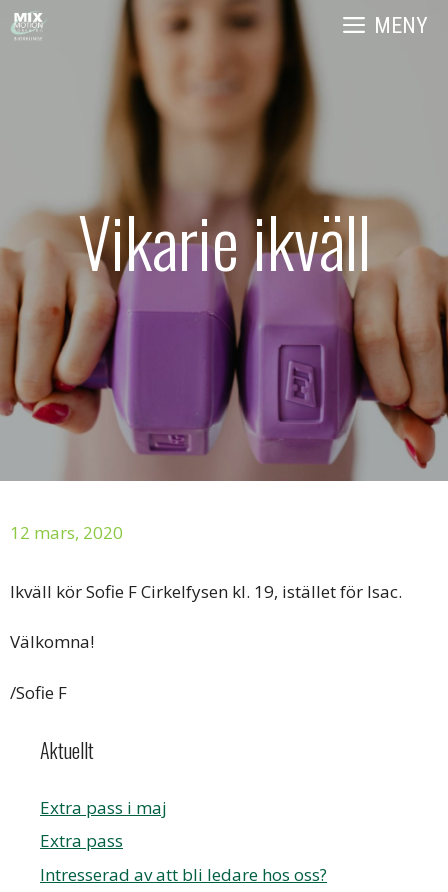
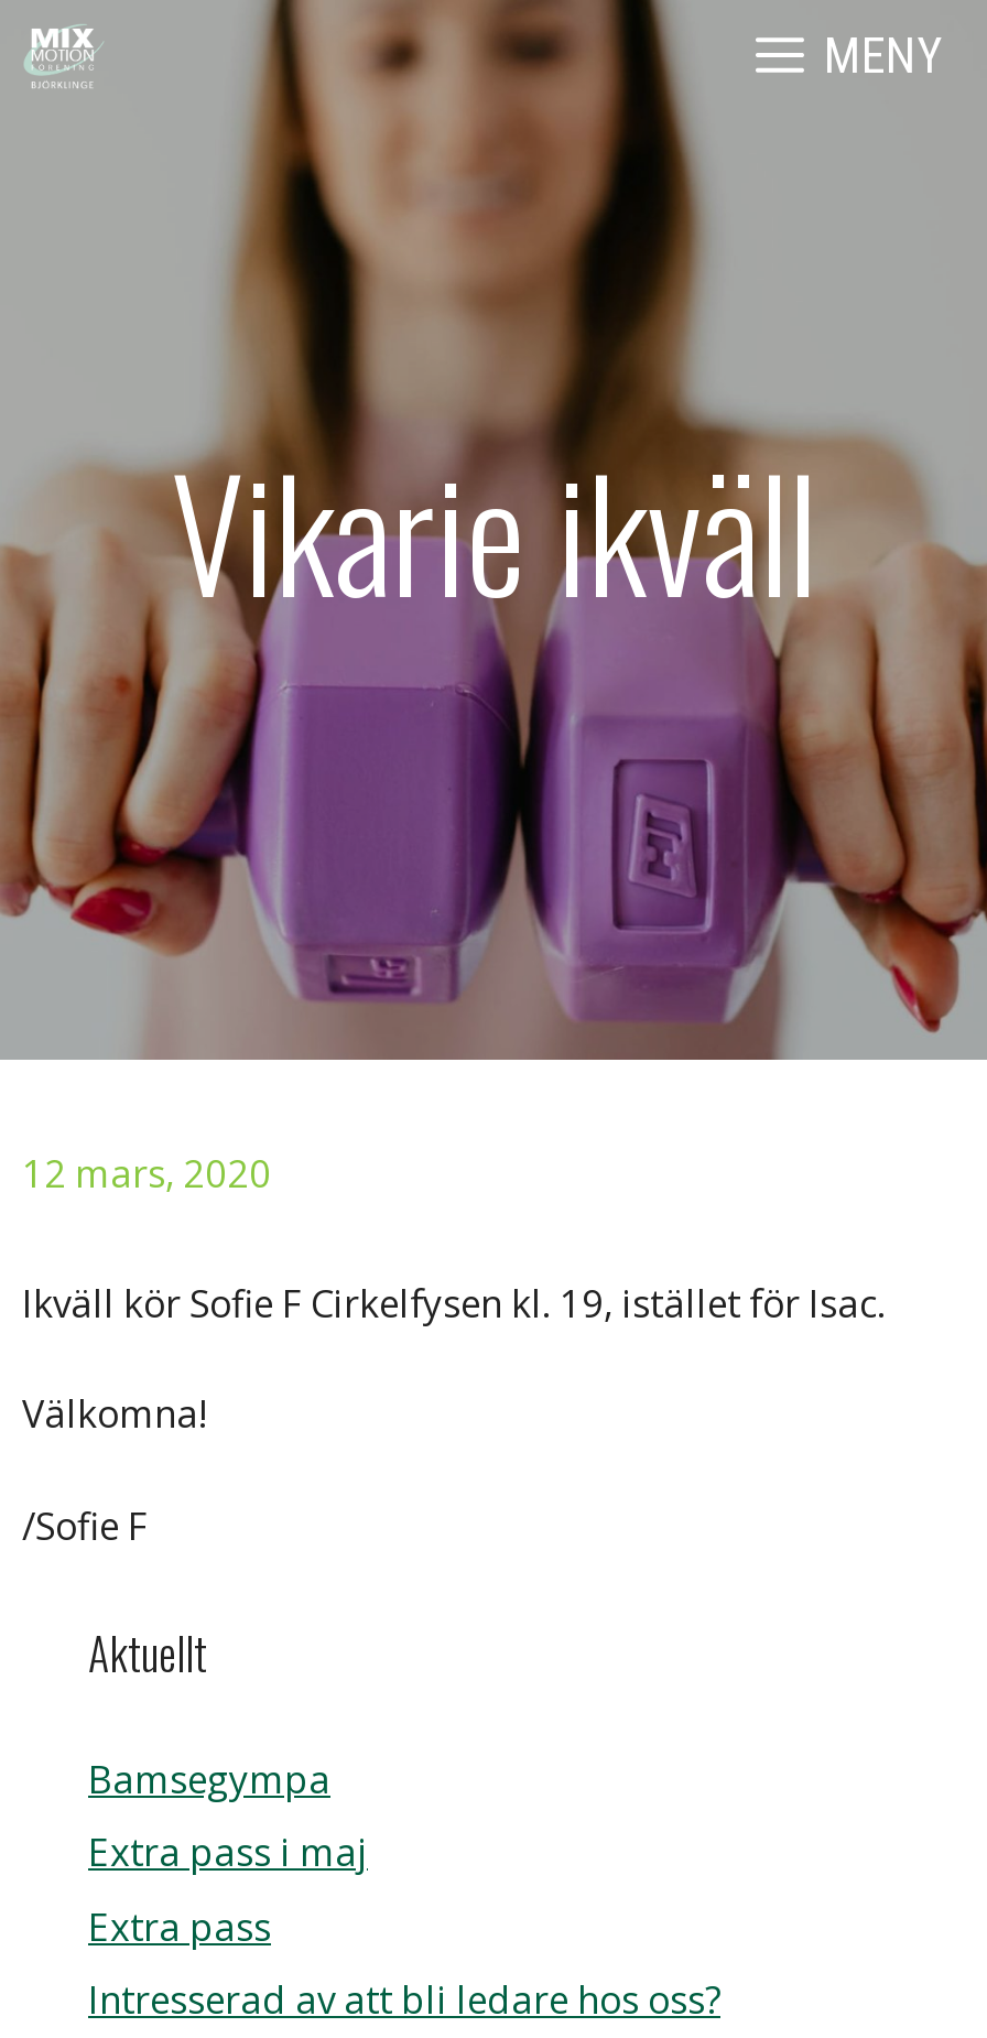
none -> [88,1753,330,1803] Bamsegympa

